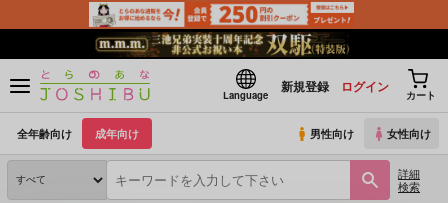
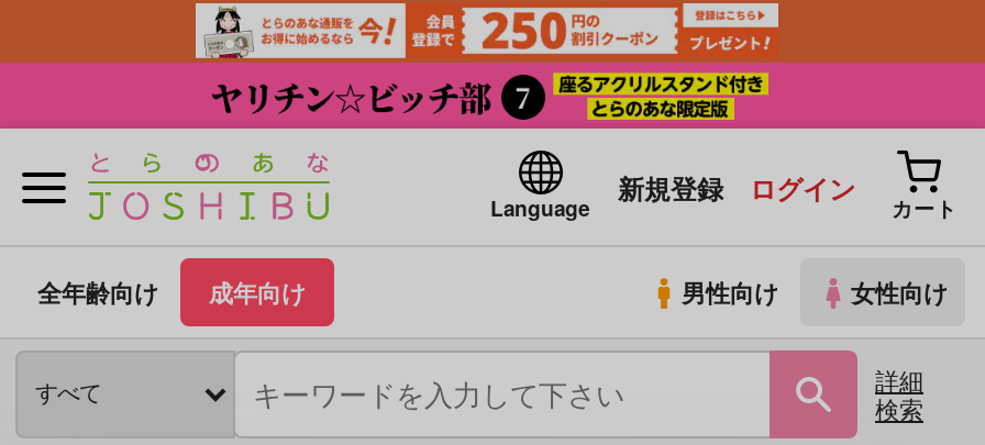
[3,28,445,60] [image] -> [7,60,978,131] [image]

